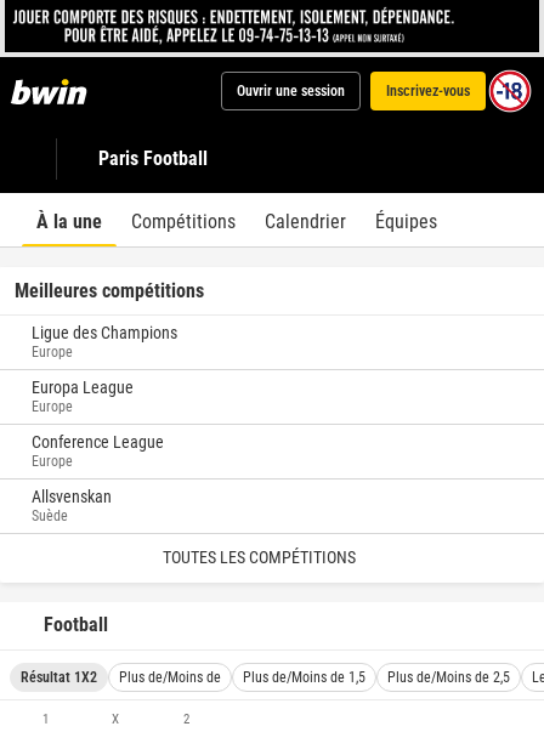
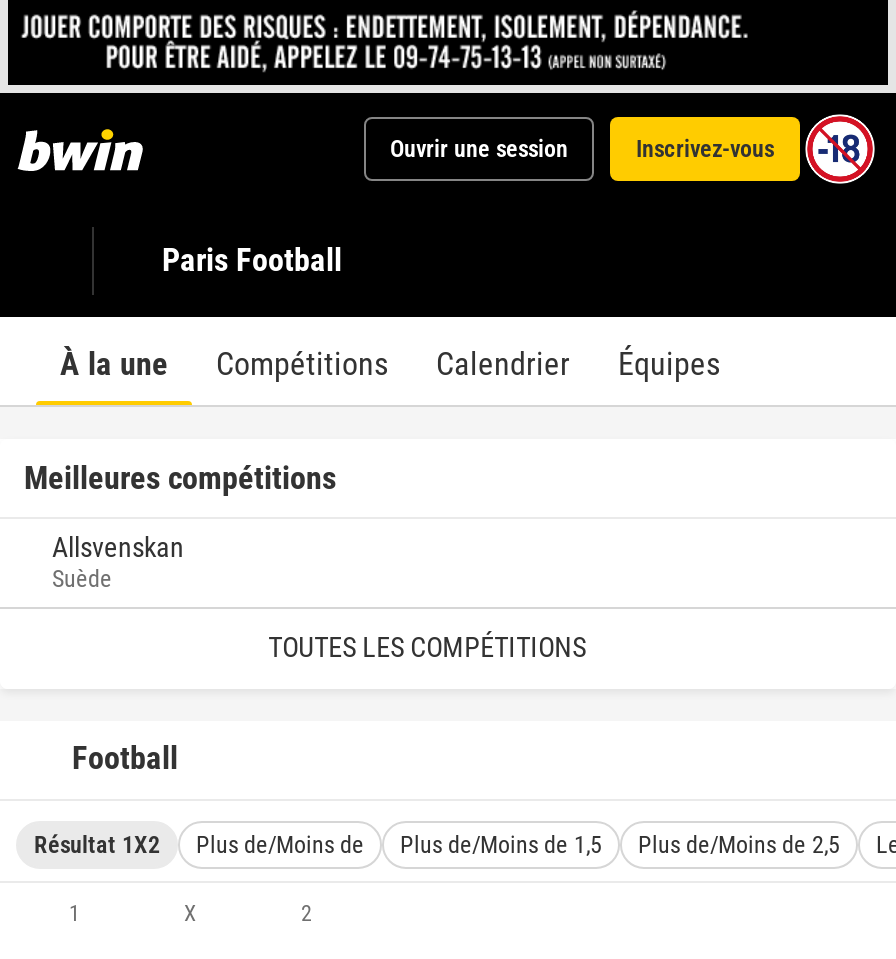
[32,323,177,470] Ligue des Champions | Europe | Europa League | Europe | Conference League | Europe -> none

